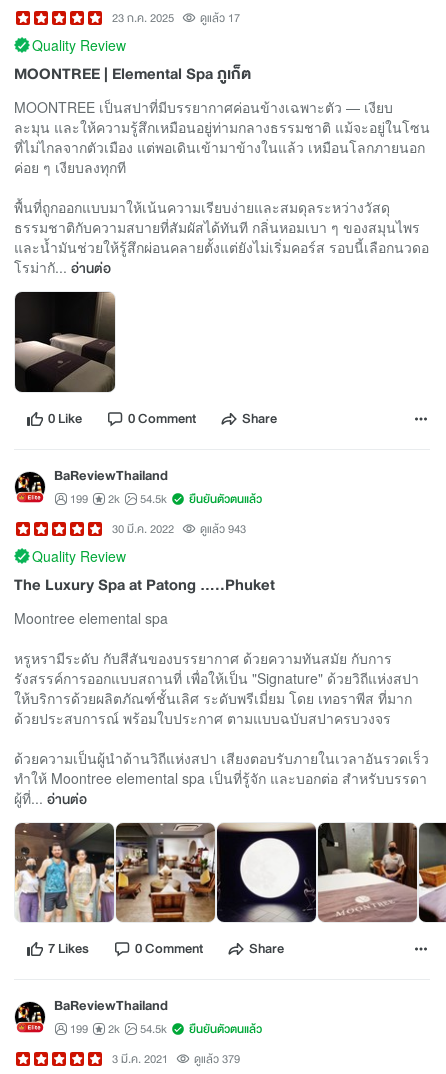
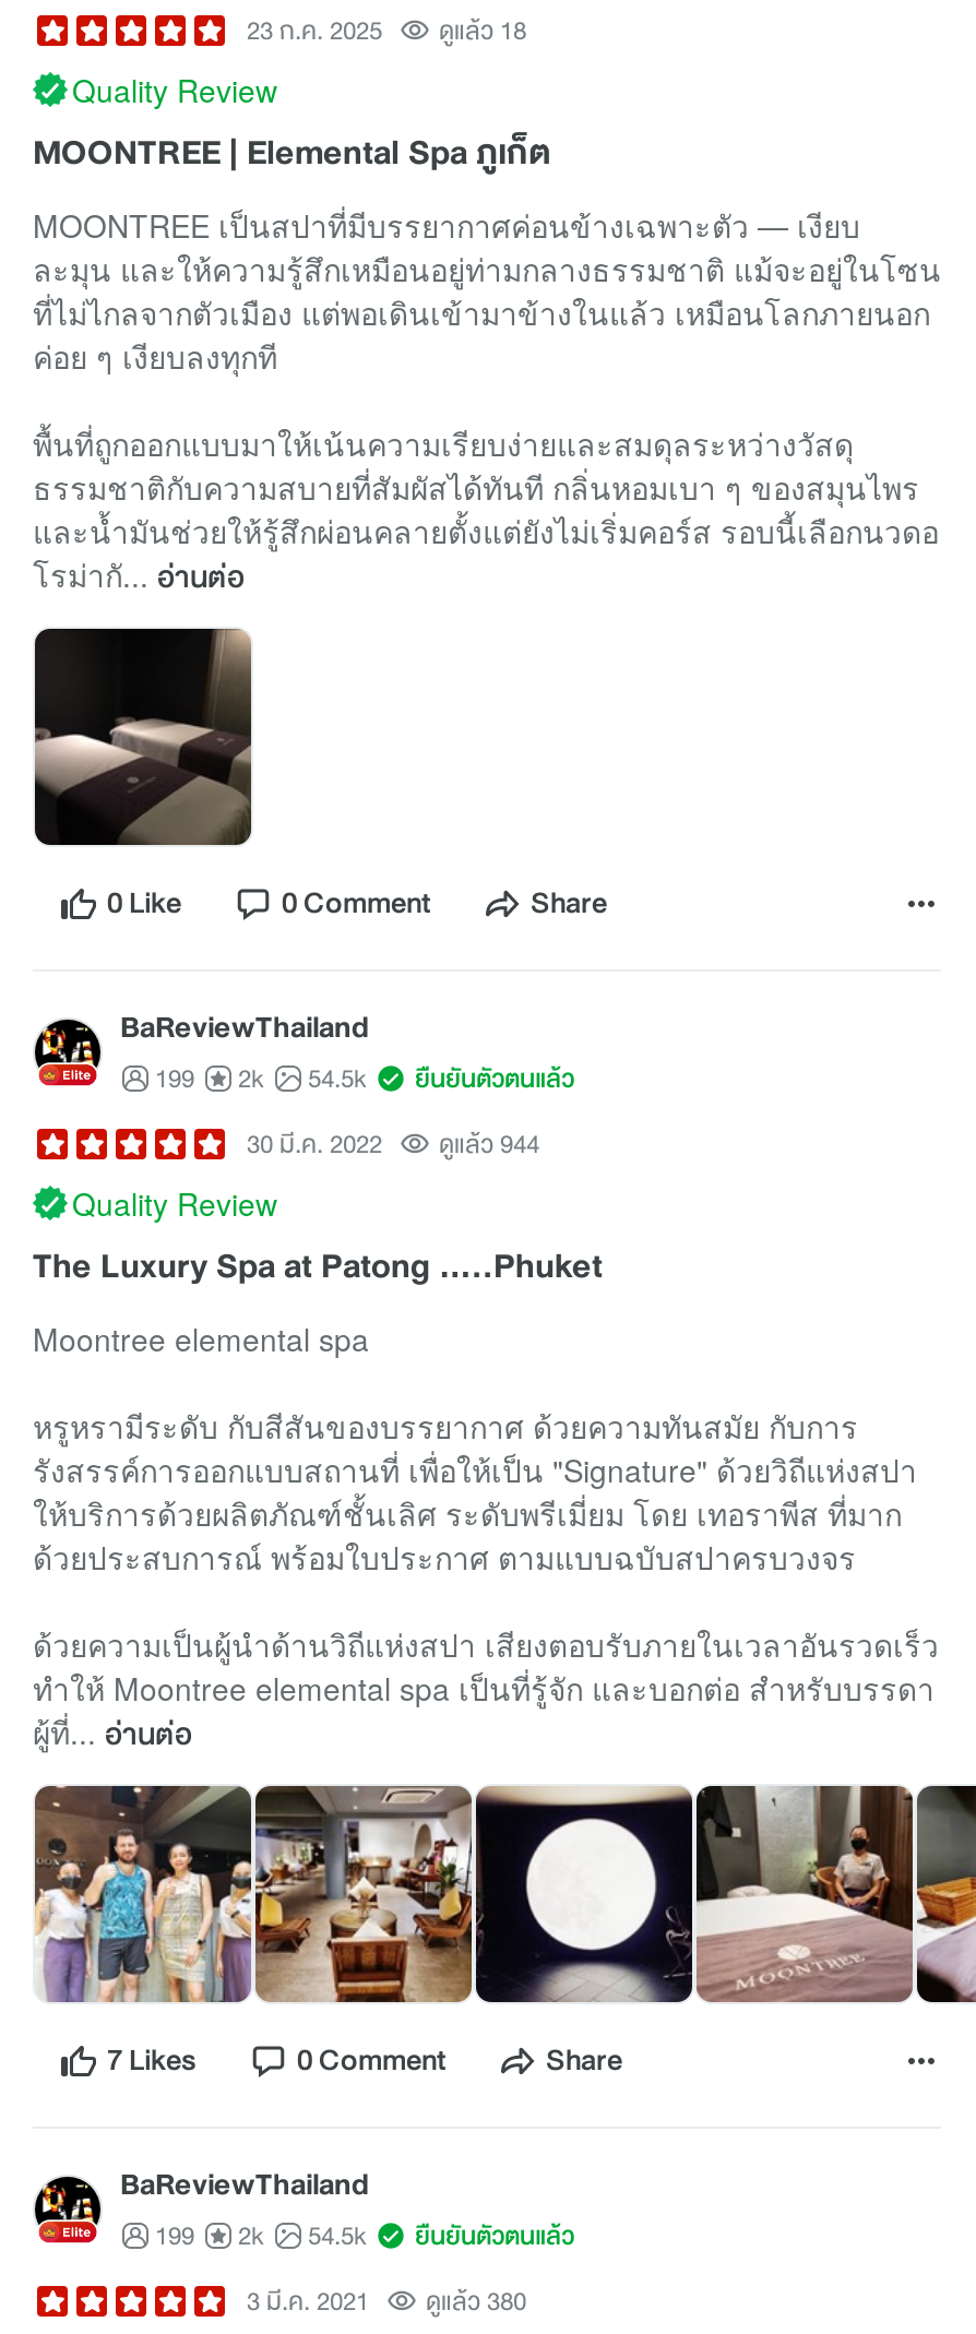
[112,9,240,27] 23 ก.ค. 2025 ดูแล้ว 17 -> [247,11,526,50] 23 ก.ค. 2025 ดูแล้ว 18
[112,520,246,538] 30 มี.ค. 2022 ดูแล้ว 943 -> [247,1124,539,1164] 30 มี.ค. 2022 ดูแล้ว 944
[112,1050,240,1068] 3 มี.ค. 2021 ดูแล้ว 379 -> [247,2282,526,2321] 3 มี.ค. 2021 ดูแล้ว 380

